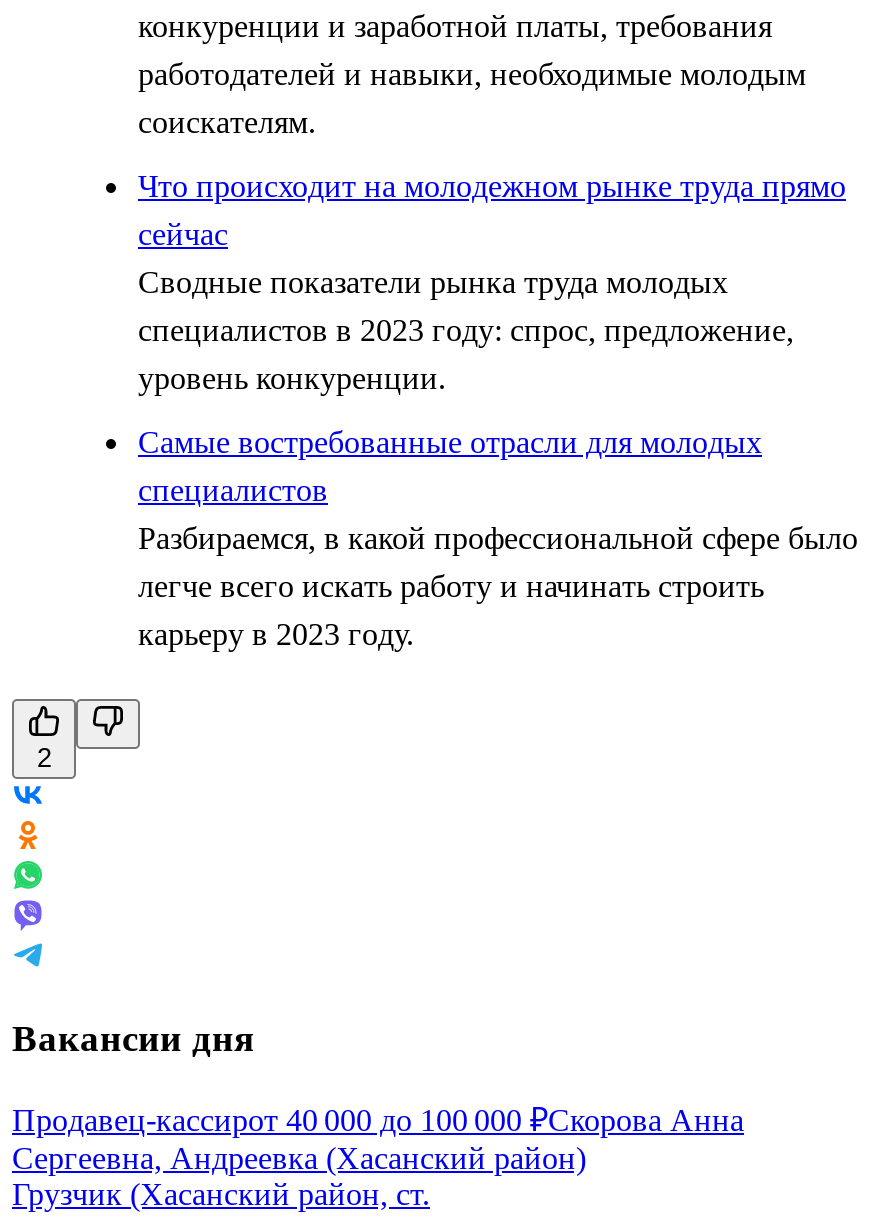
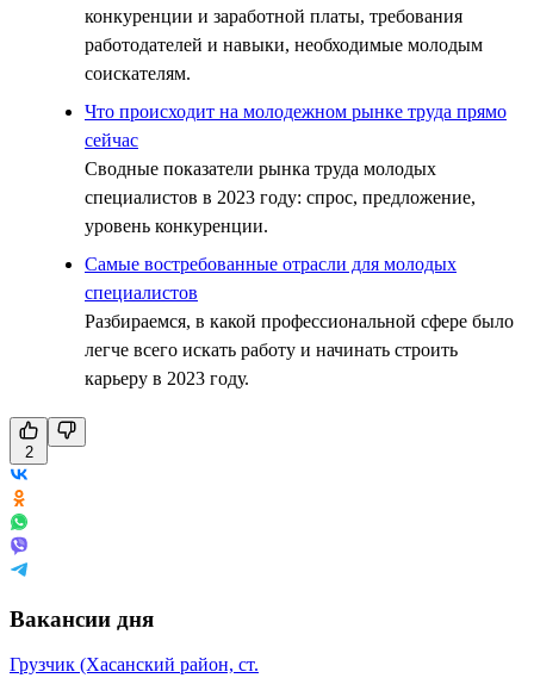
[12,1104,744,1176] Продавец-кассирот 40 000 до 100 000 ₽Скорова Анна | Сергеевна, Андреевка (Хасанский район) -> none

